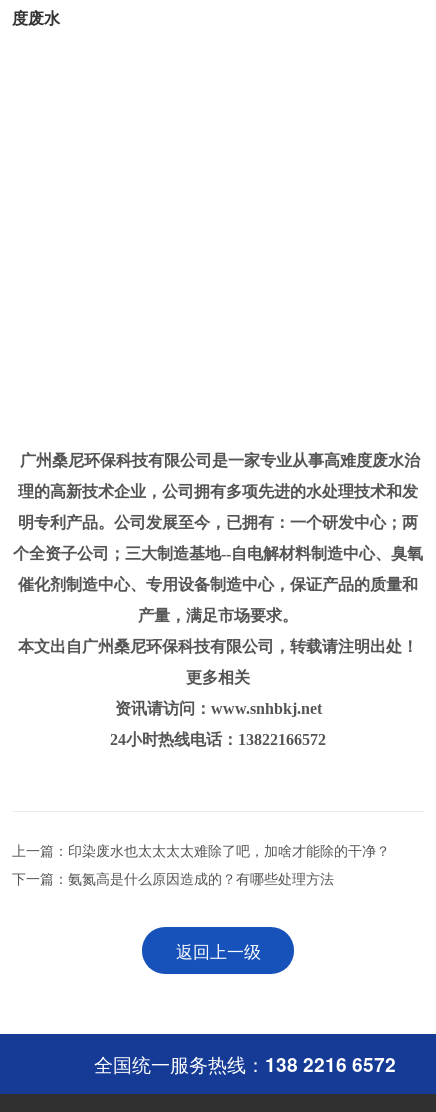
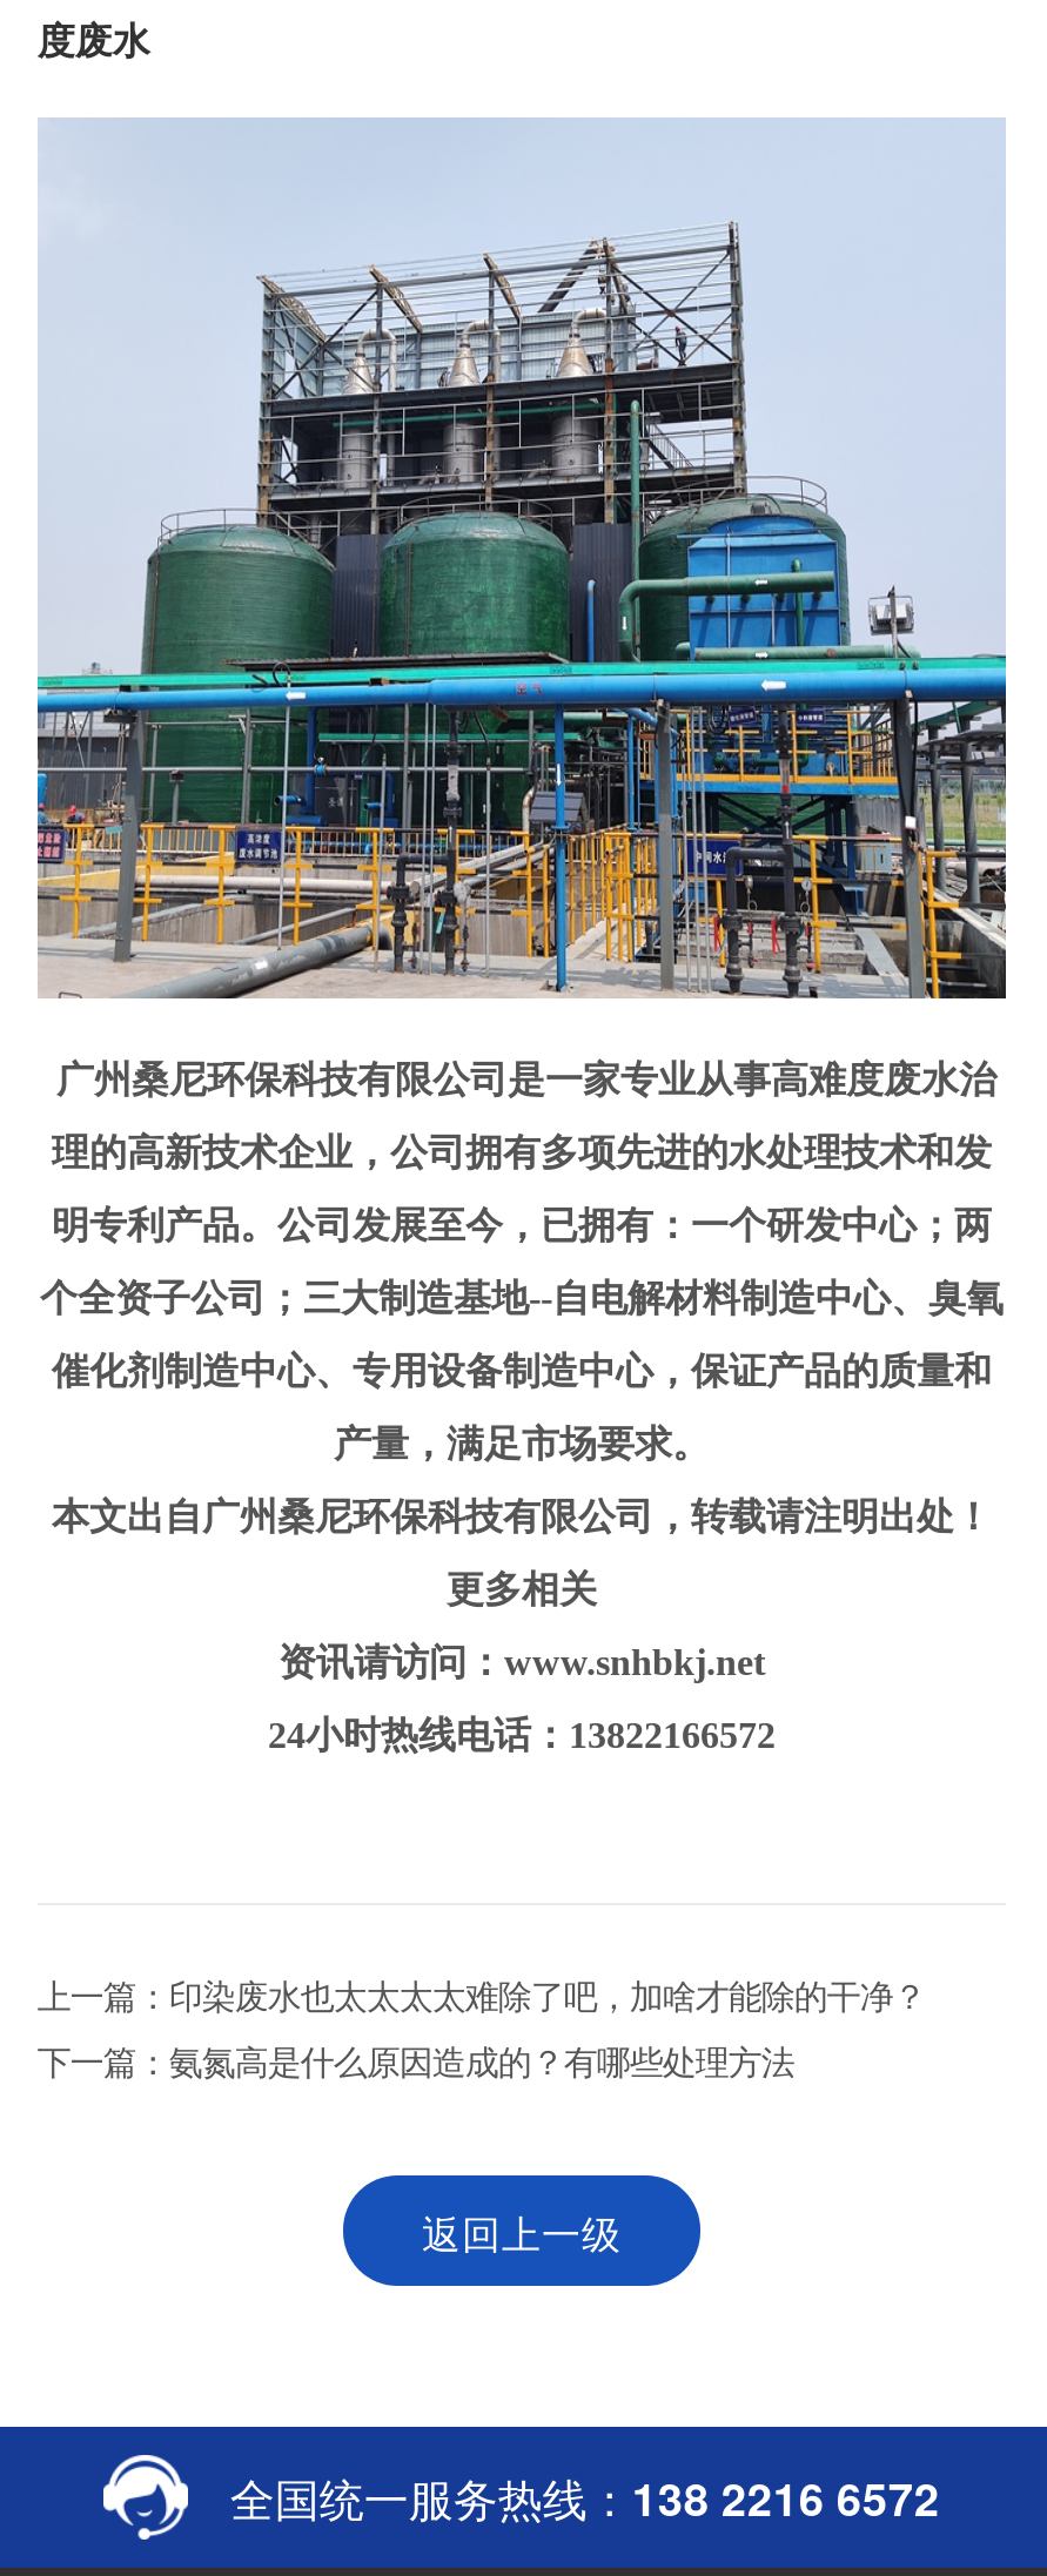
none -> [35,117,1008,1001] [image]
none -> [101,2453,190,2542] [image]

